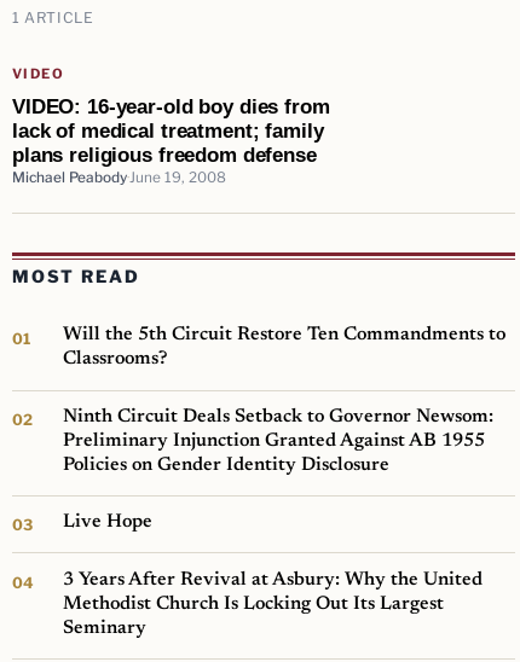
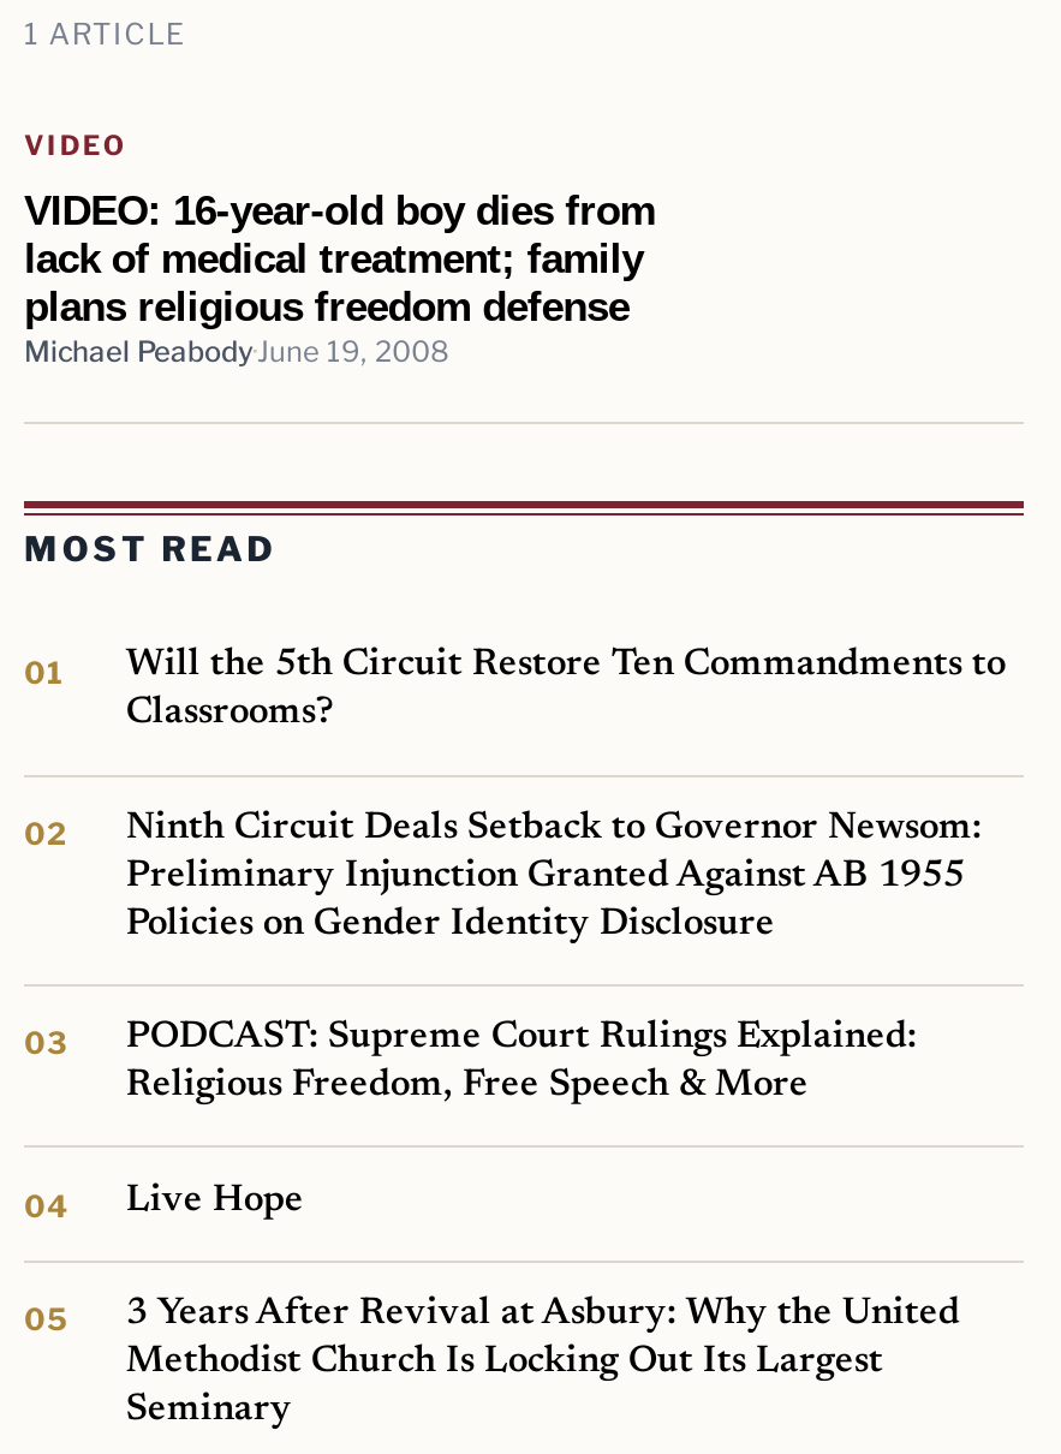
none -> [126,1018,917,1105] PODCAST: Supreme Court Rulings Explained: | Religious Freedom, Free Speech & More

